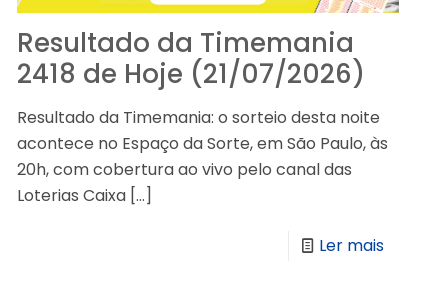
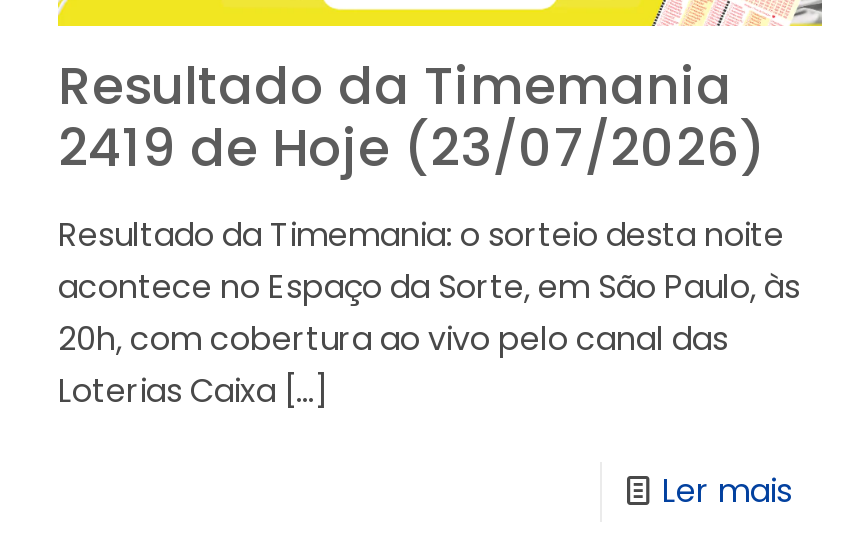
[17,56,365,92] 2418 de Hoje (21/07/2026) -> [58,112,766,184] 2419 de Hoje (23/07/2026)

